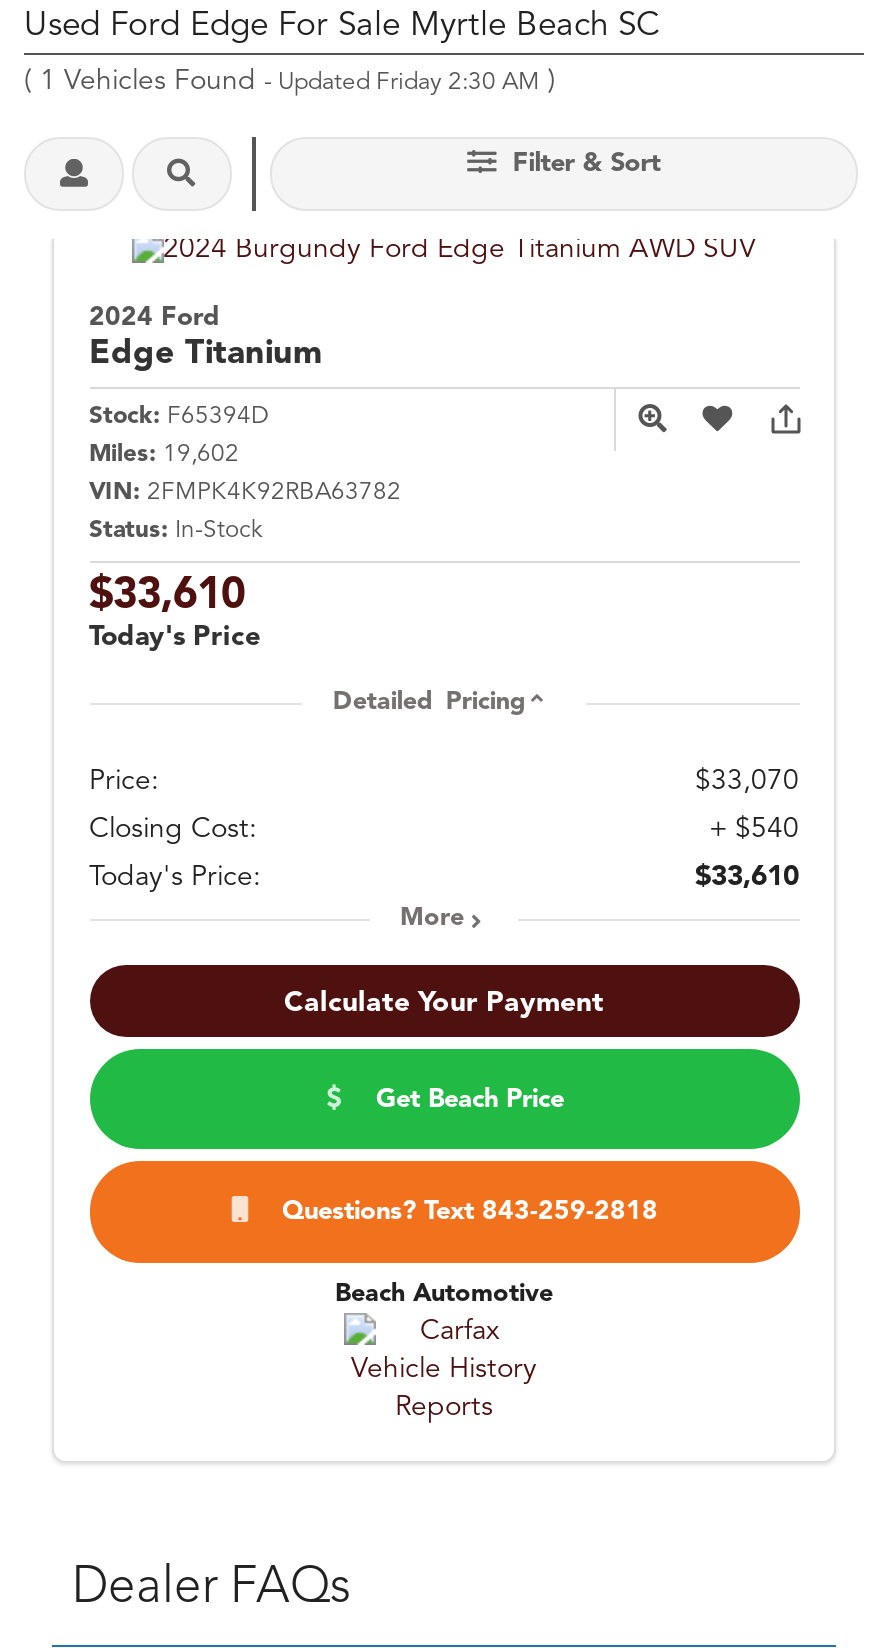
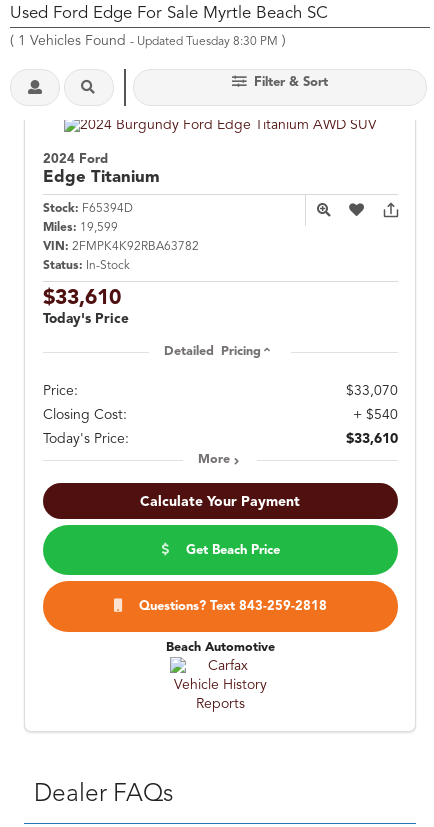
[24,68,556,96] (1 Vehicles Found - Updated Friday 2:30 AM) -> [10,34,286,48] (1 Vehicles Found - Updated Tuesday 8:30 PM)
[89,443,239,467] Miles: 19,602 -> [42,222,117,234] Miles: 19,599

